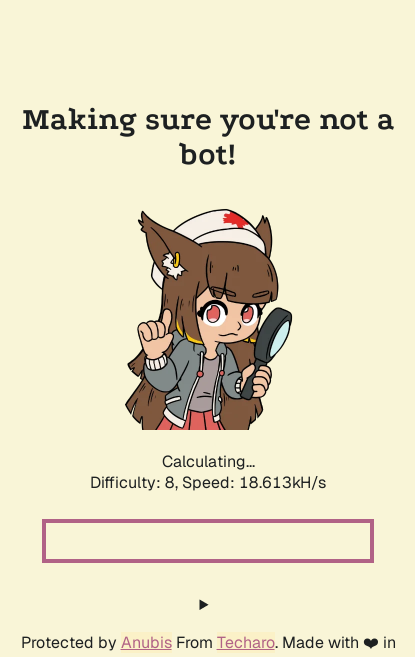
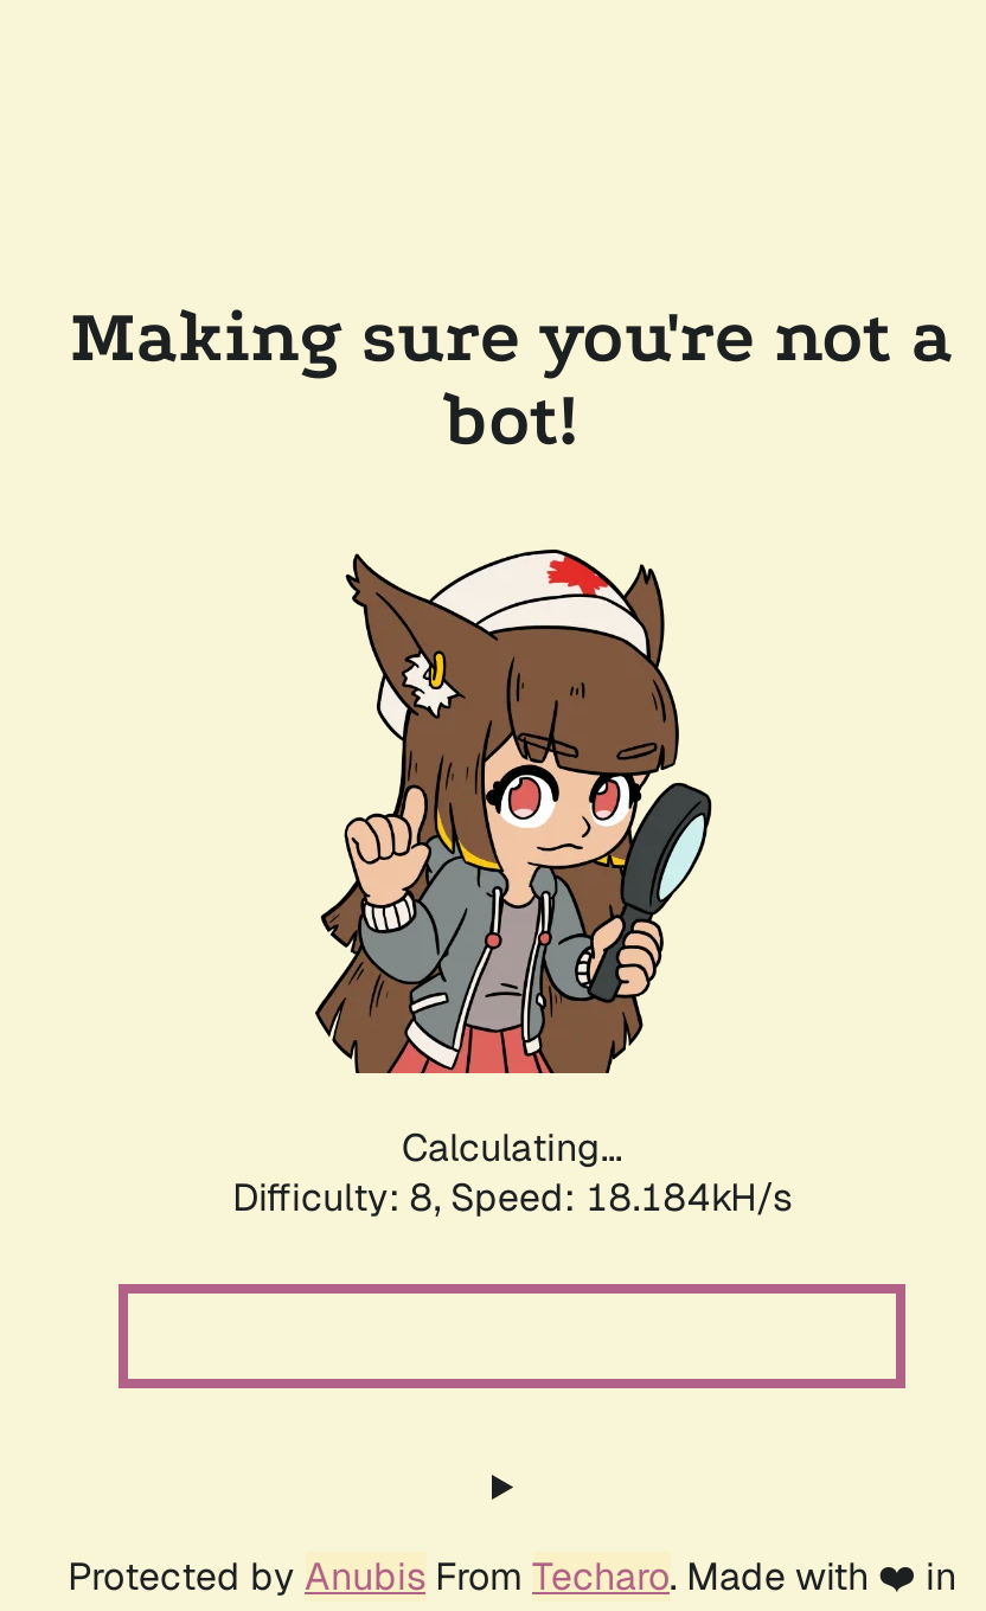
[90,472,326,493] Difficulty: 8, Speed: 18.613kH/s -> [232,1173,792,1222] Difficulty: 8, Speed: 18.184kH/s

